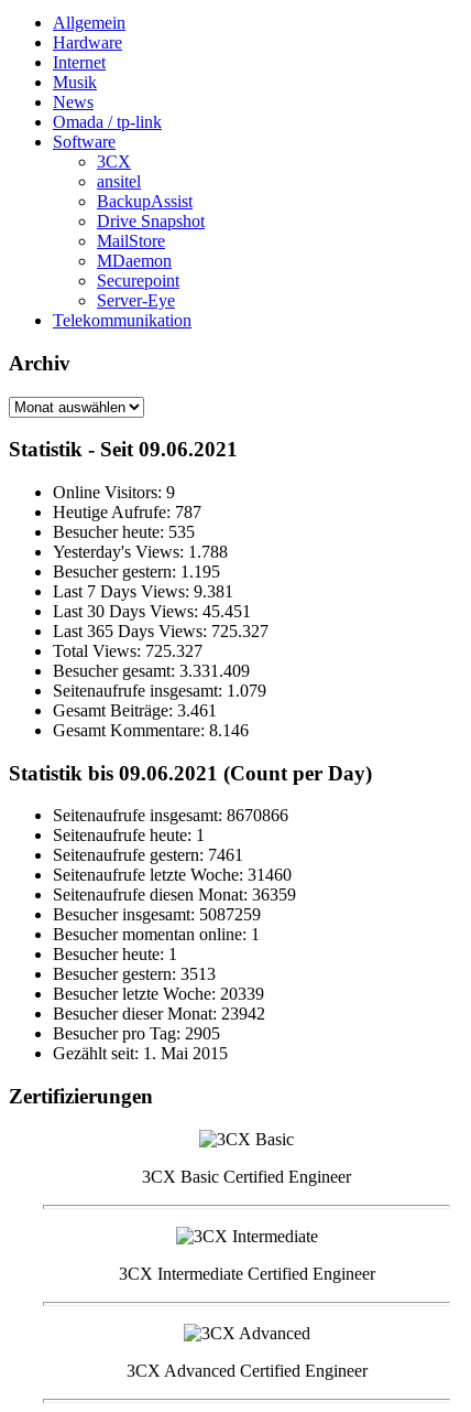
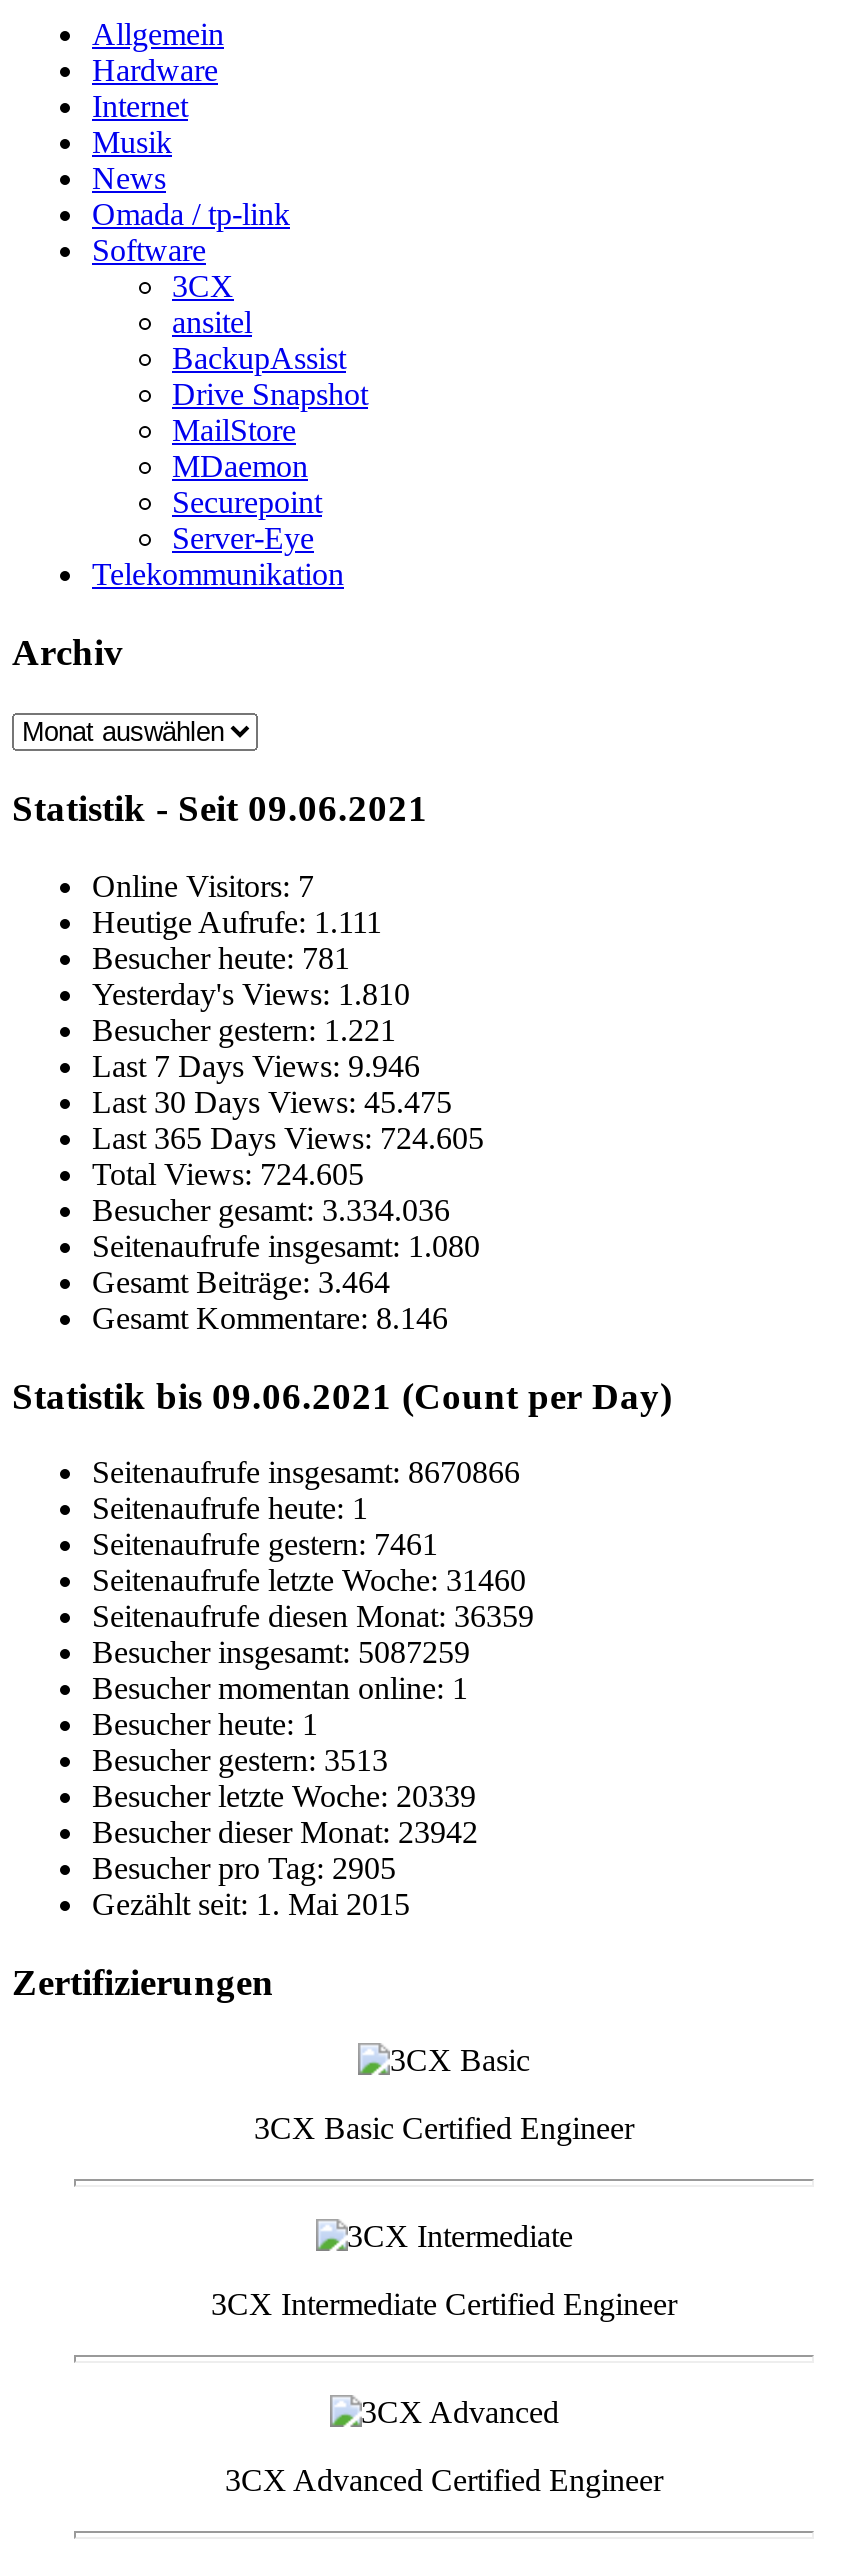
[53,483,175,501] Online Visitors: 9 -> [92,869,314,903] Online Visitors: 7
[53,503,201,521] Heutige Aufrufe: 787 -> [92,905,382,939] Heutige Aufrufe: 1.111
[53,522,195,541] Besucher heute: 535 -> [92,941,350,975] Besucher heute: 781
[53,542,228,561] Yesterday's Views: 1.788 -> [92,977,410,1011] Yesterday's Views: 1.810
[53,562,220,581] Besucher gestern: 1.195 -> [92,1013,396,1047] Besucher gestern: 1.221
[53,582,233,601] Last 7 Days Views: 9.381 -> [92,1049,420,1083] Last 7 Days Views: 9.946
[53,602,251,620] Last 30 Days Views: 45.451 -> [92,1085,452,1119] Last 30 Days Views: 45.475
[53,622,269,640] Last 365 Days Views: 725.327 -> [92,1121,484,1155] Last 365 Days Views: 724.605
[53,641,202,660] Total Views: 725.327 -> [92,1157,364,1191] Total Views: 724.605
[53,661,250,680] Besucher gesamt: 3.331.409 -> [92,1193,450,1227] Besucher gesamt: 3.334.036
[53,681,266,700] Seitenaufrufe insgesamt: 1.079 -> [92,1229,480,1263] Seitenaufrufe insgesamt: 1.080
[53,701,217,720] Gesamt Beiträge:3.461 -> [92,1265,390,1299] Gesamt Beiträge:3.464

